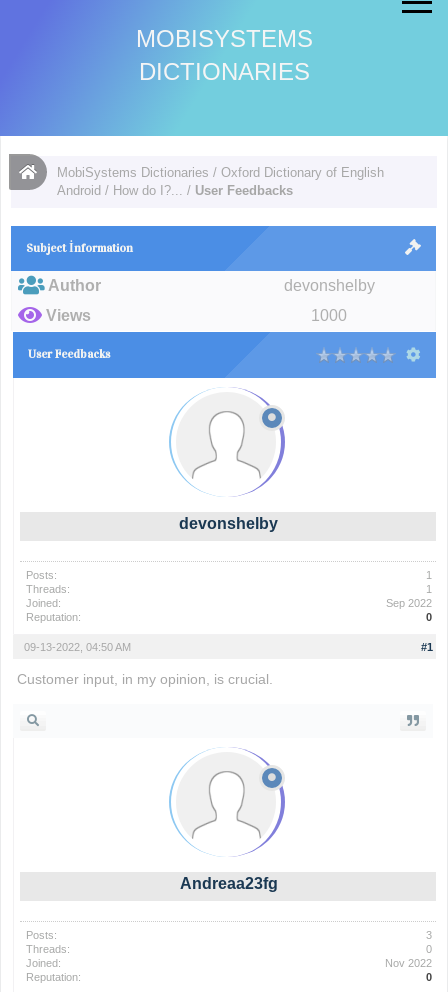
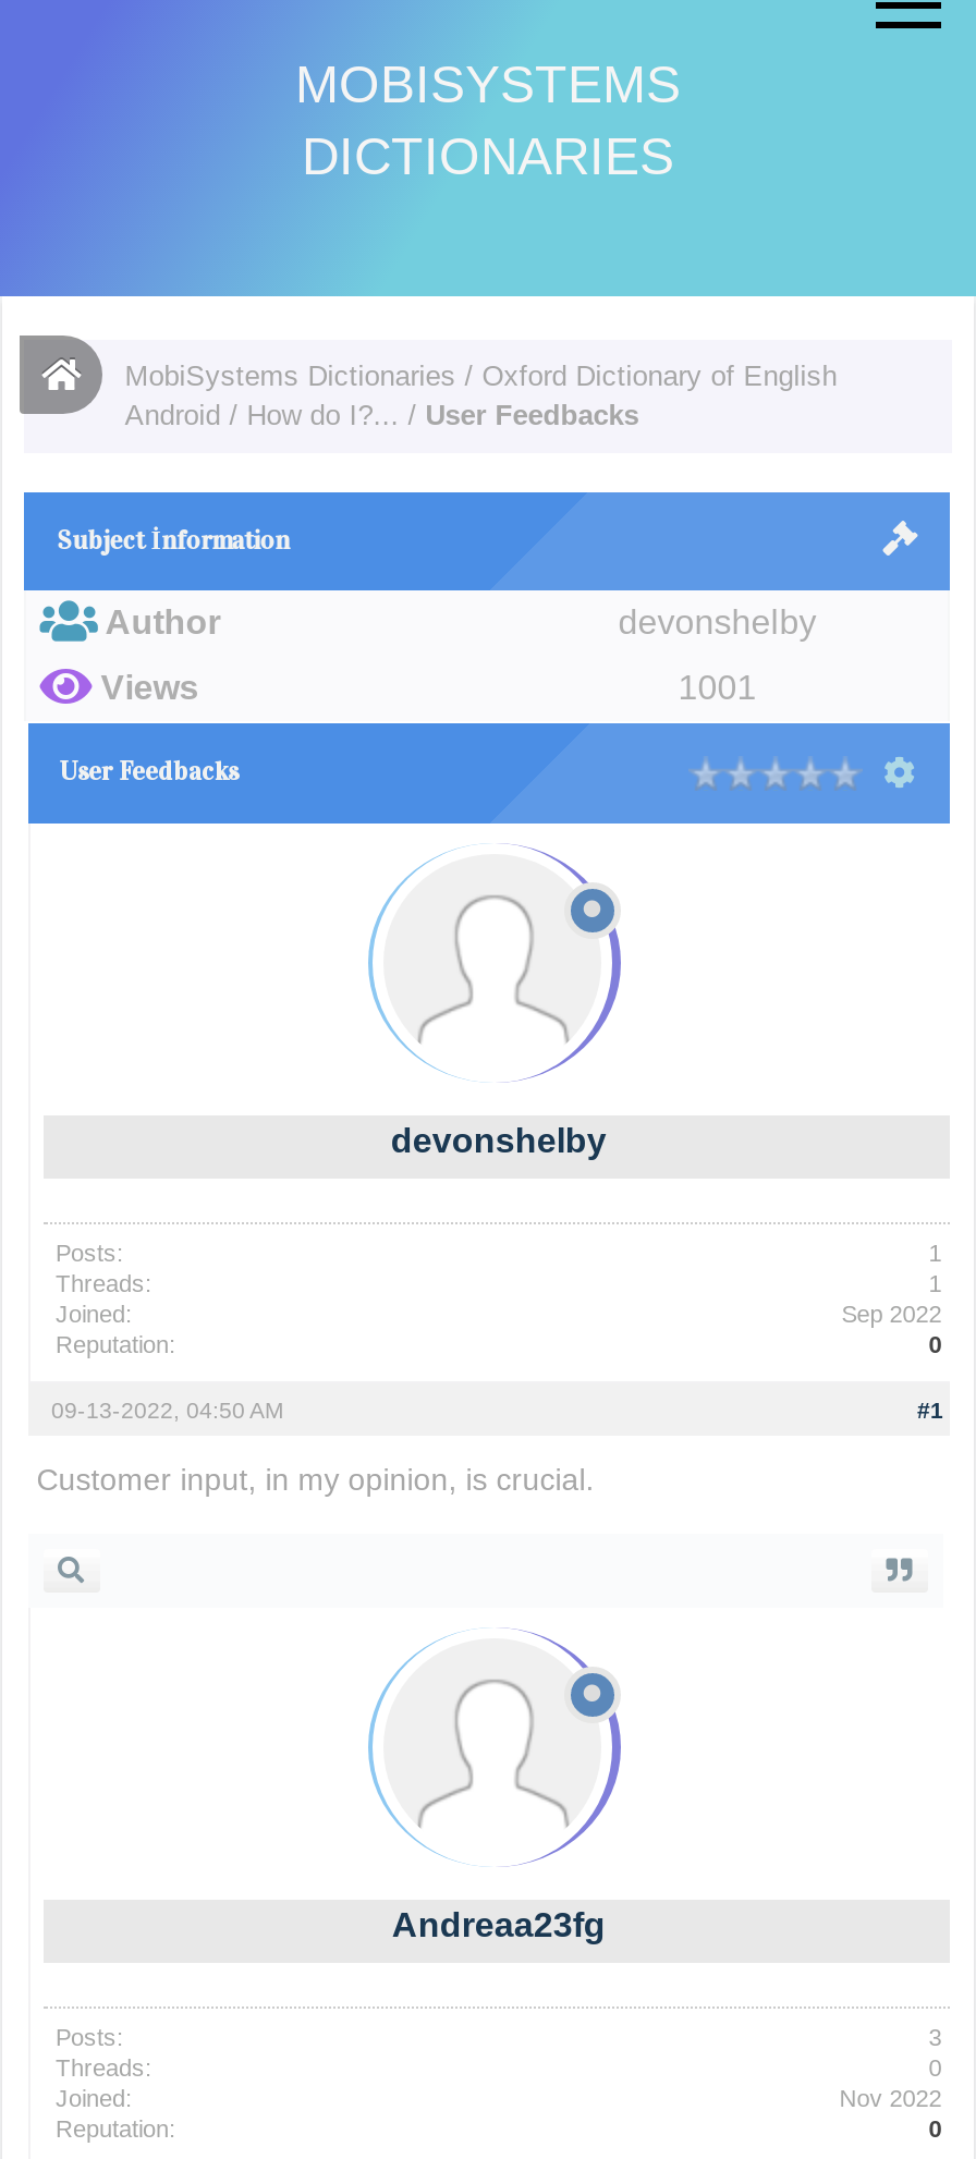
[311,307,347,324] 1000 -> [678,669,756,706] 1001

